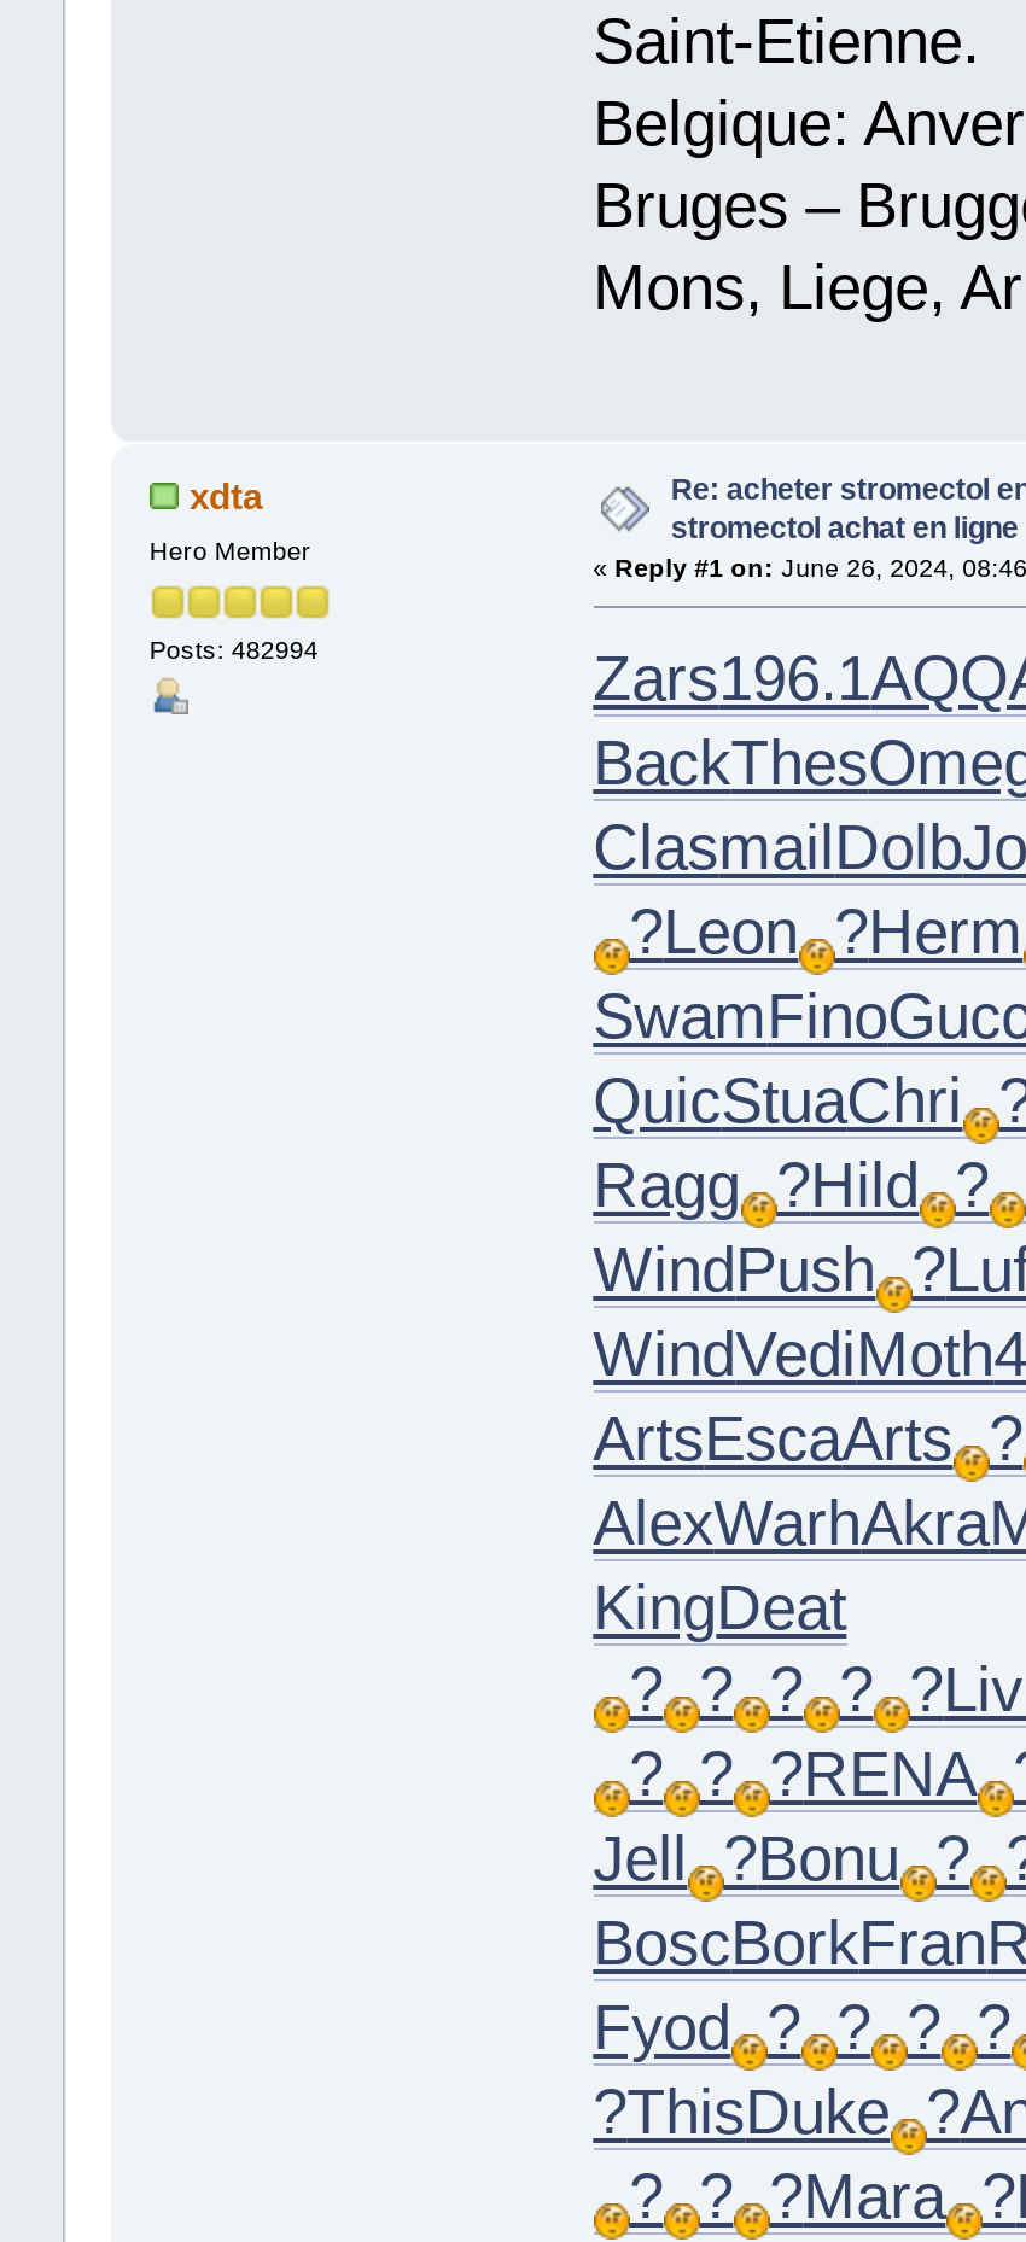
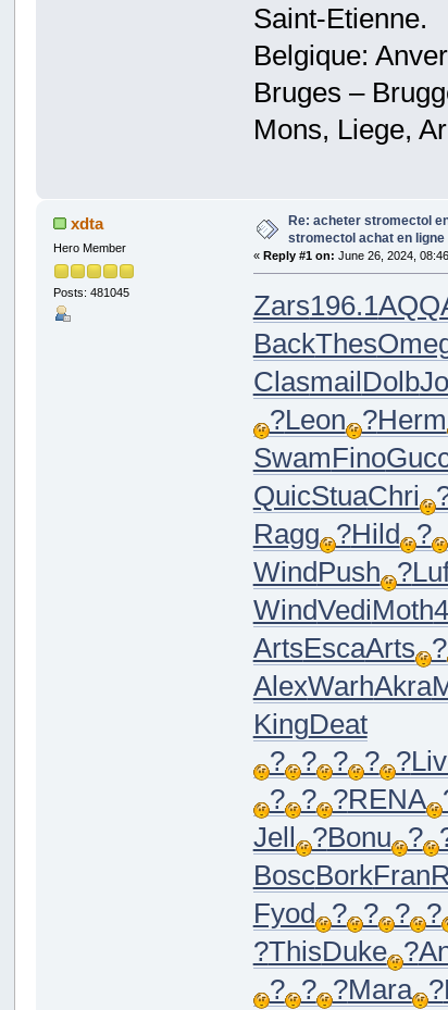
[149,634,318,663] Posts: 482994 -> [53,286,129,299] Posts: 481045

